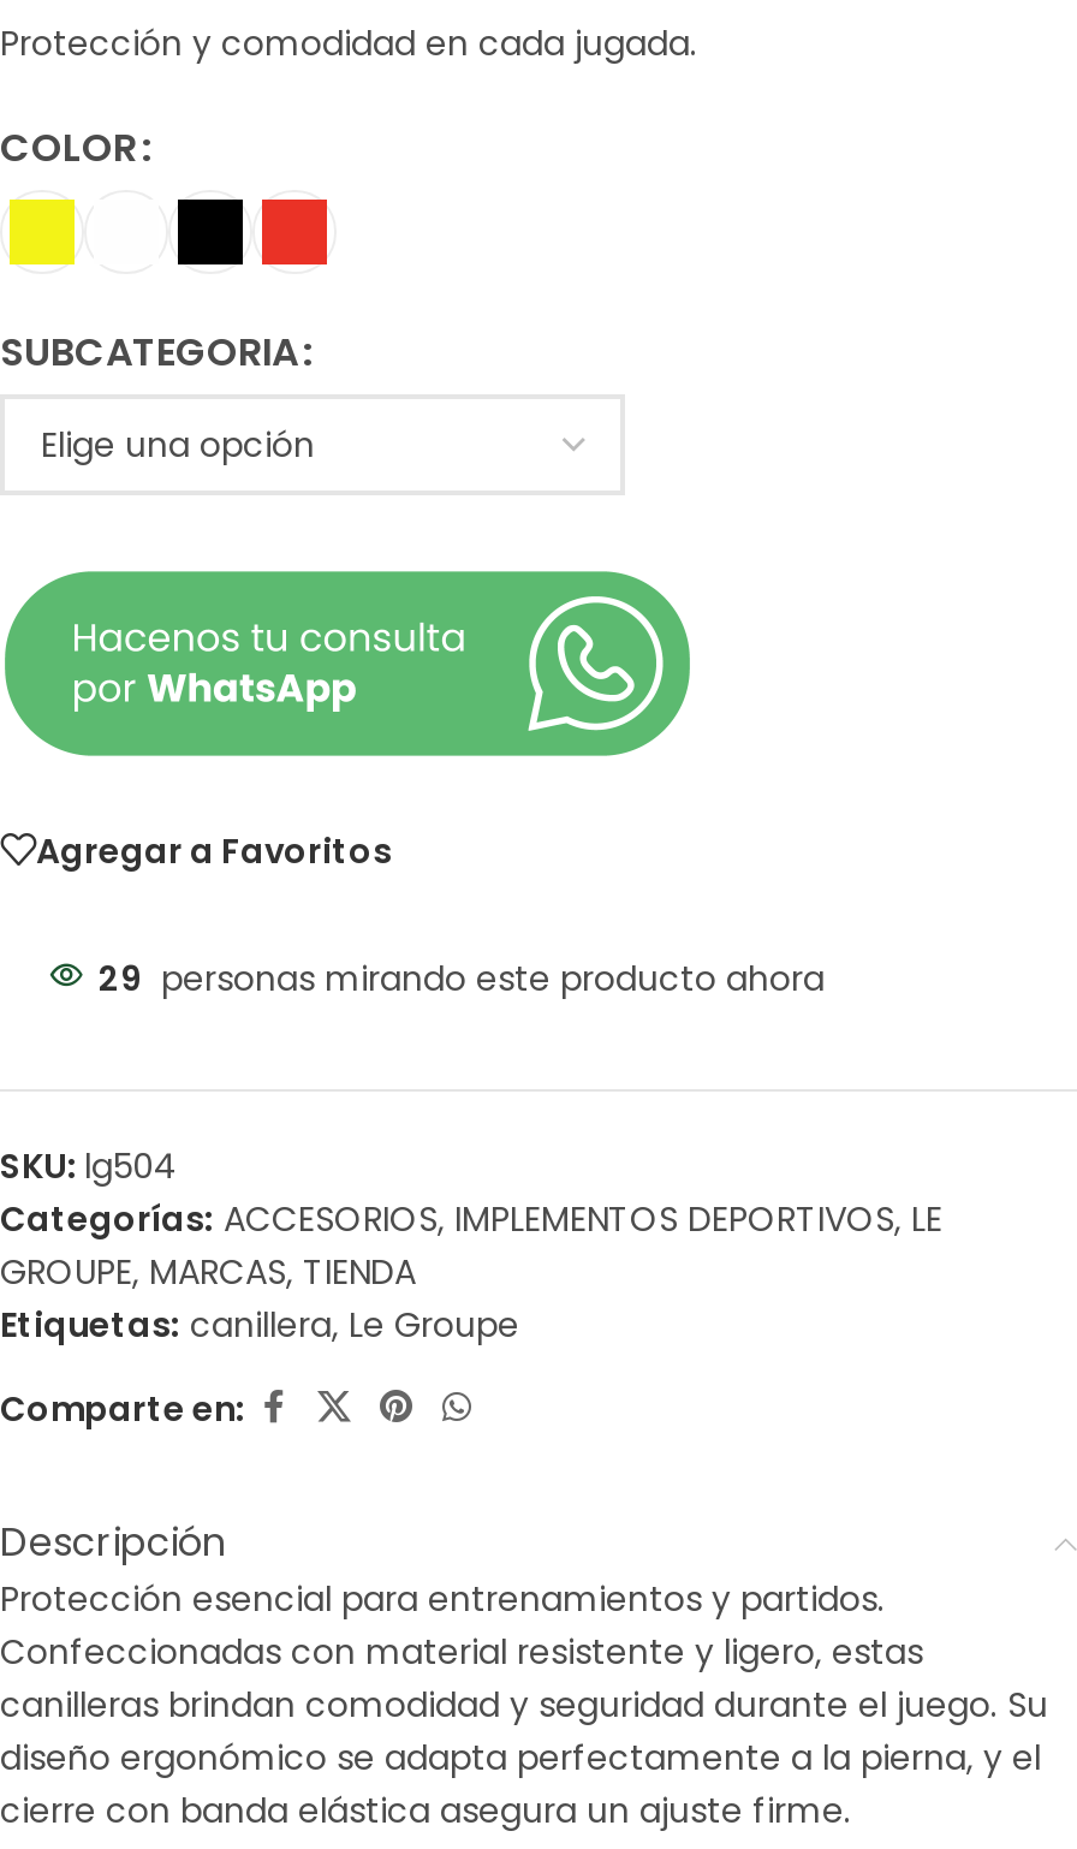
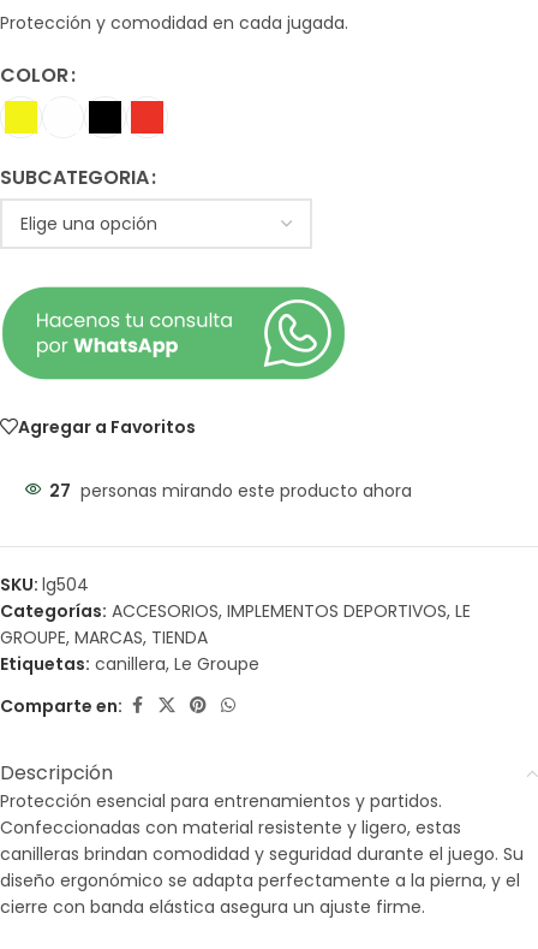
[99,955,825,1003] 29 personas mirando este producto ahora -> [49,479,412,503] 27 personas mirando este producto ahora

